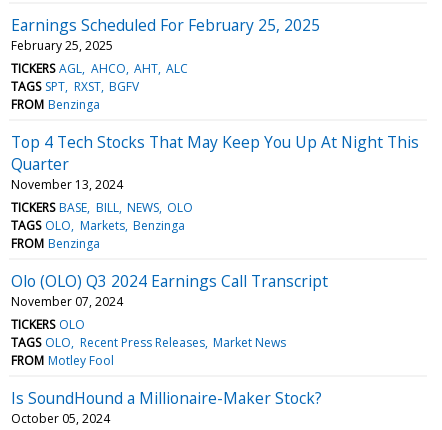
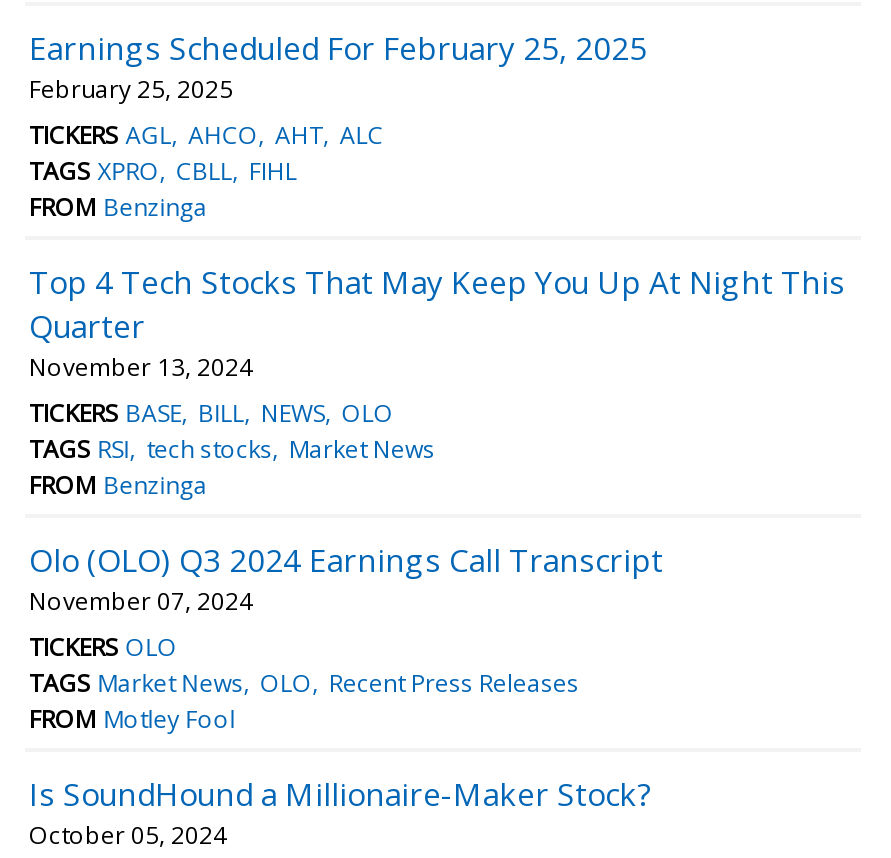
[11,78,139,95] TAGS SPT RXST BGFV -> [29,154,297,188] TAGS XPRO CBLL FIHL
[11,217,185,234] TAGS OLO Markets Benzinga -> [29,432,435,466] TAGS RSI tech stocks Market News
[11,334,286,351] TAGS OLO Recent Press Releases Market News -> [29,666,579,700] TAGS Market News OLO Recent Press Releases

